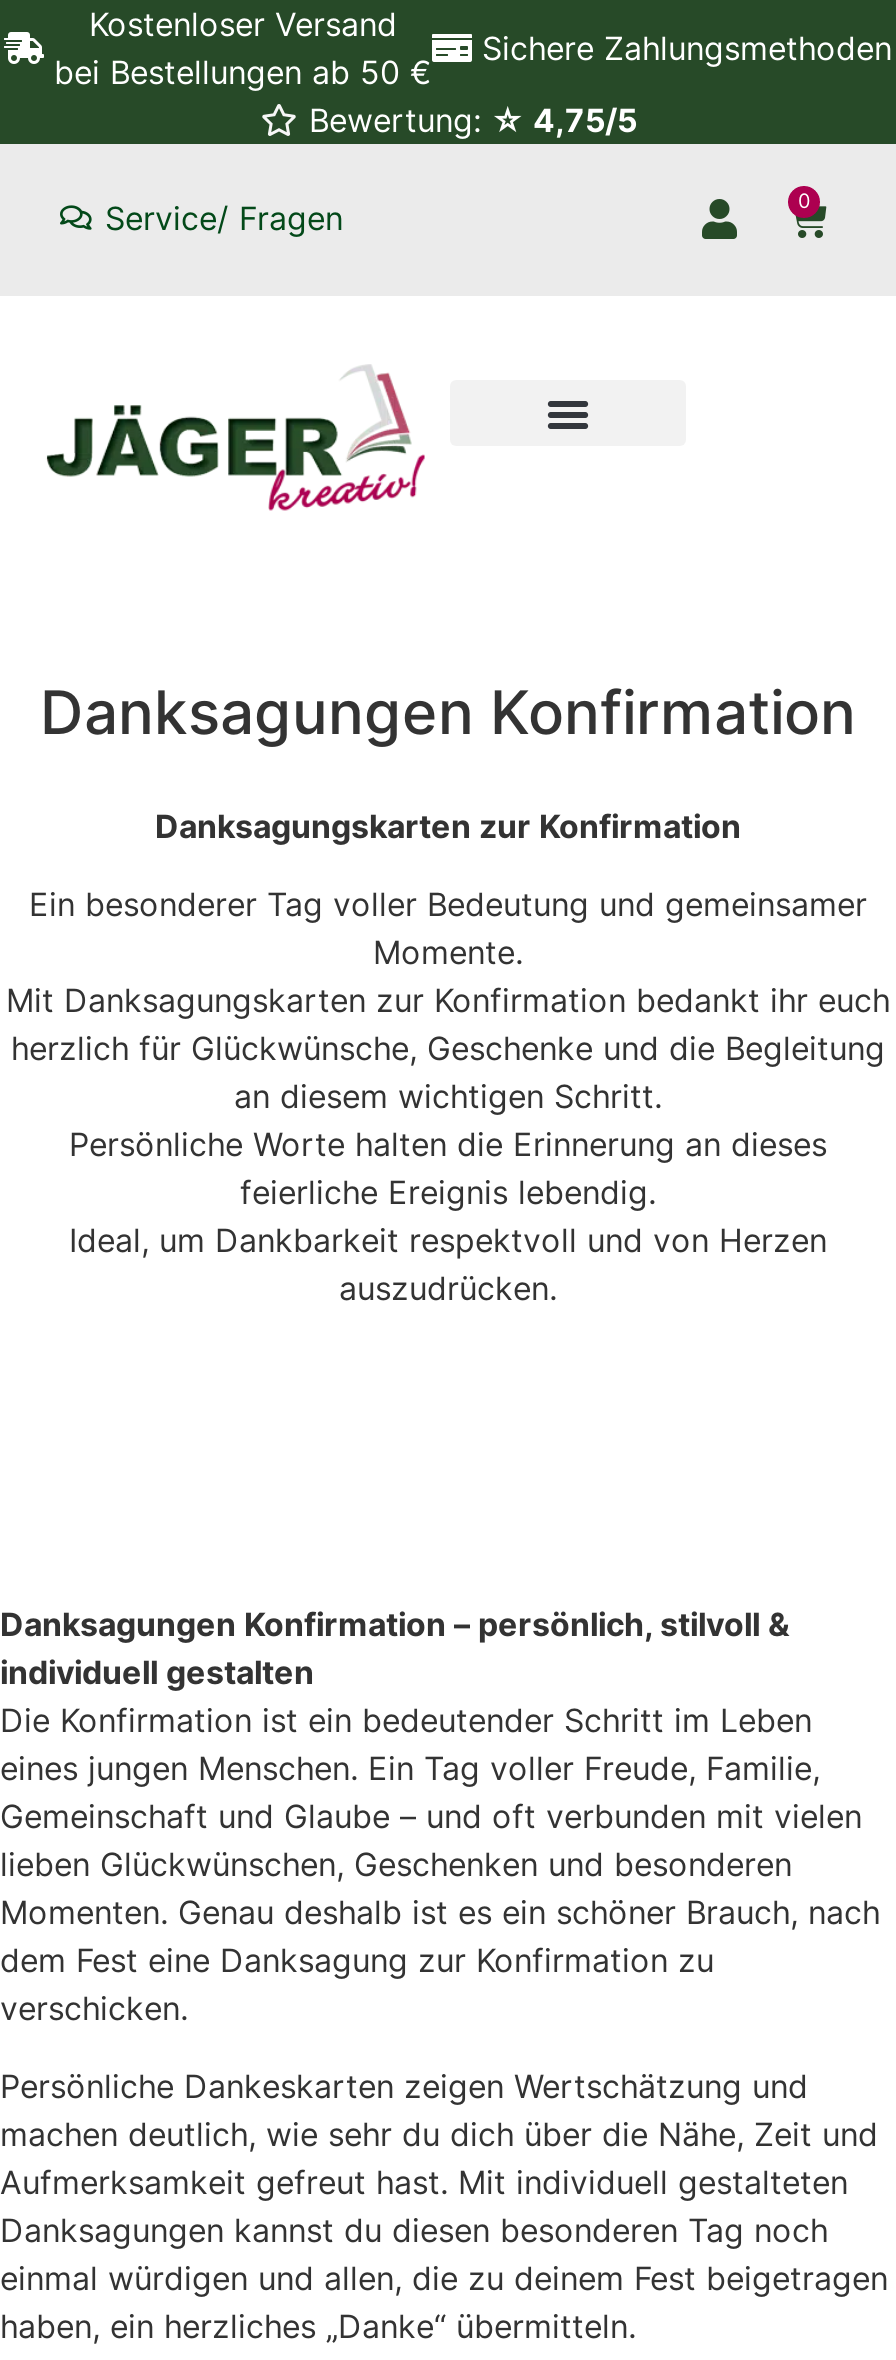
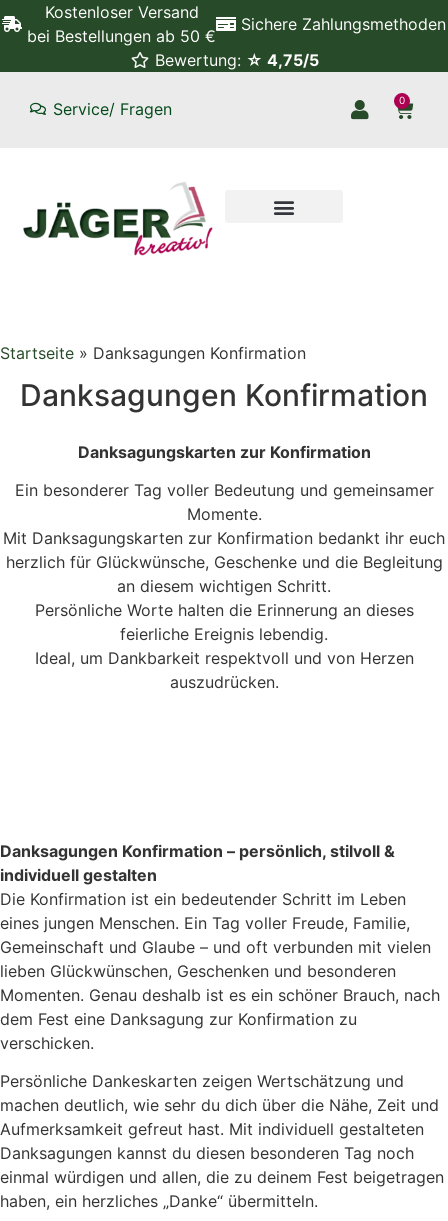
none -> [0,343,306,363] Startseite» Danksagungen Konfirmation

